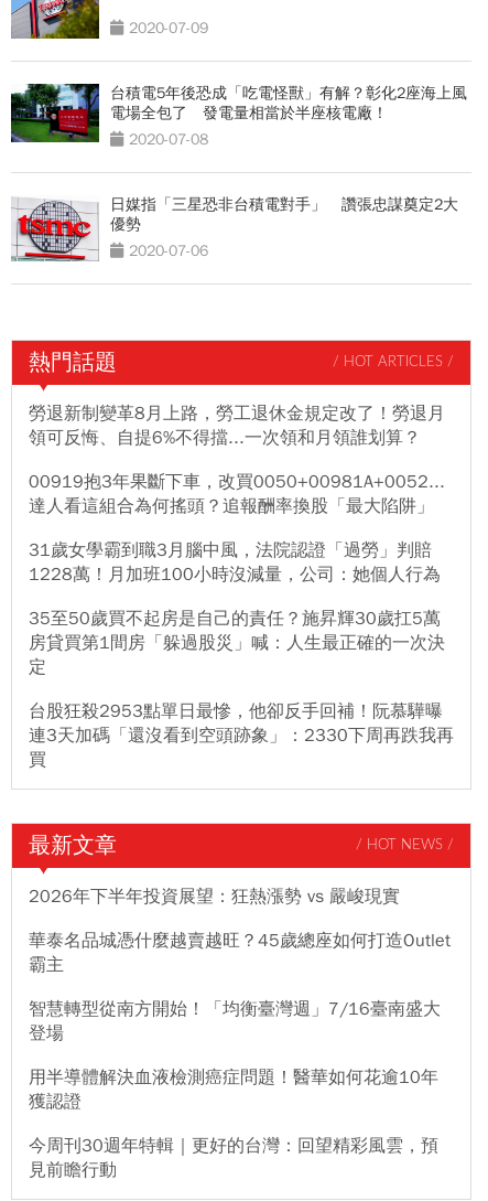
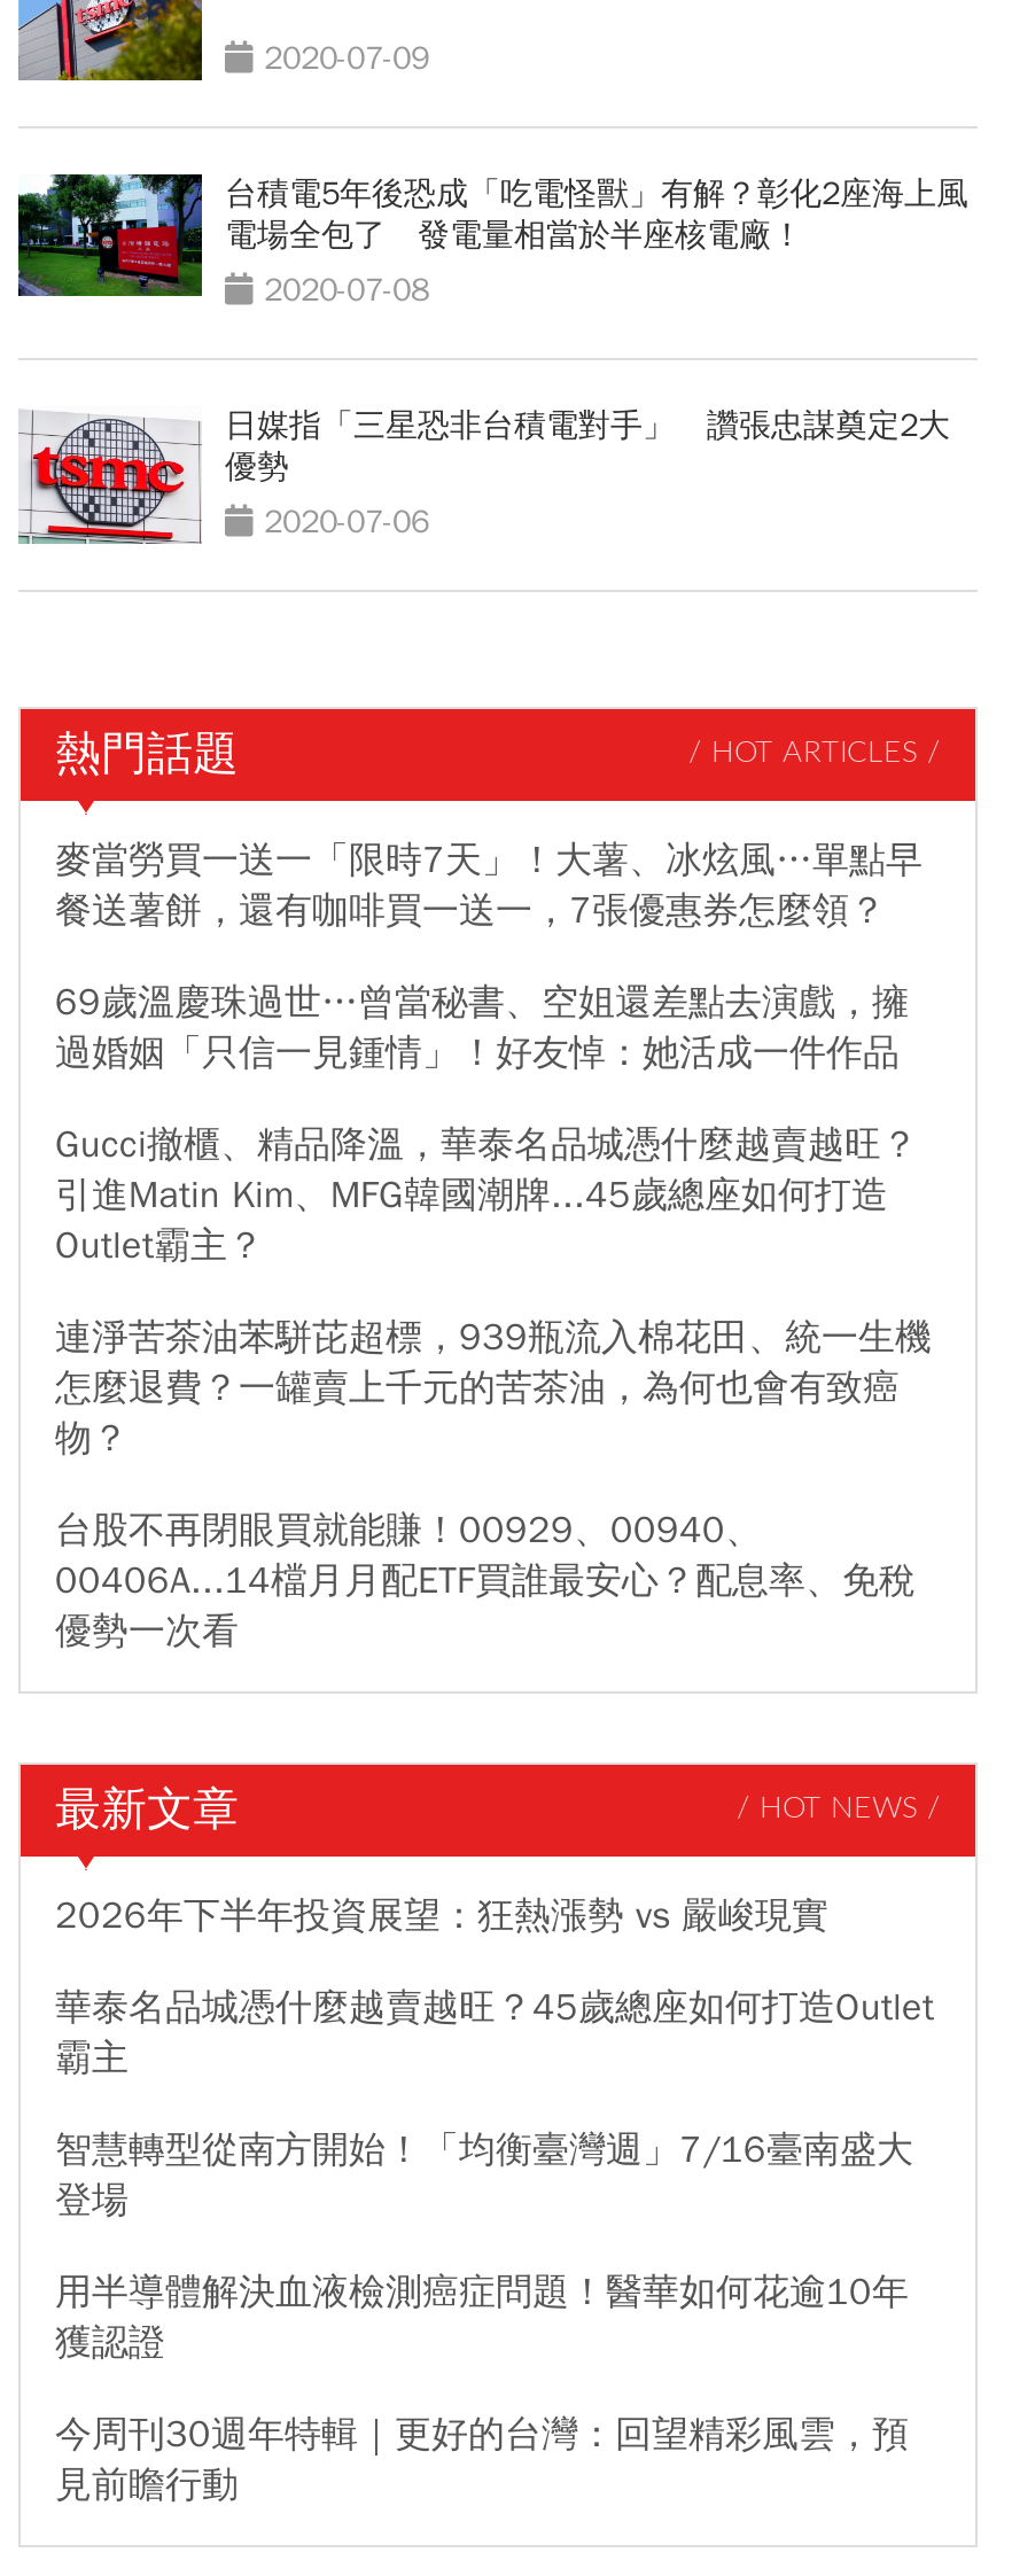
[29,402,445,449] 勞退新制變革8月上路，勞工退休金規定改了！勞退月 | 領可反悔、自提6%不得擋...一次領和月領誰划算？ -> [55,837,923,934] 麥當勞買一送一「限時7天」！大薯、冰炫風…單點早 | 餐送薯餅，還有咖啡買一送一，7張優惠券怎麼領？
[29,471,445,517] 00919抱3年果斷下車，改買0050+00981A+0052... | 達人看這組合為何搖頭？追報酬率換股「最大陷阱」 -> [55,980,909,1076] 69歲溫慶珠過世…曾當秘書、空姐還差點去演戲，擁 | 過婚姻「只信一見鍾情」！好友悼：她活成一件作品
[29,539,441,586] 31歲女學霸到職3月腦中風，法院認證「過勞」判賠 | 1228萬！月加班100小時沒減量，公司：她個人行為 -> [55,1122,918,1269] Gucci撤櫃、精品降溫，華泰名品城憑什麼越賣越旺？ | 引進Matin Kim、MFG韓國潮牌...45歲總座如何打造 | Outlet霸主？
[29,608,445,678] 35至50歲買不起房是自己的責任？施昇輝30歲扛5萬 | 房貸買第1間房「躲過股災」喊：人生最正確的一次決 | 定 -> [55,1315,932,1462] 連淨苦茶油苯駢芘超標，939瓶流入棉花田、統一生機 | 怎麼退費？一罐賣上千元的苦茶油，為何也會有致癌 | 物？
[29,700,454,771] 台股狂殺2953點單日最慘，他卻反手回補！阮慕驊曝 | 連3天加碼「還沒看到空頭跡象」：2330下周再跌我再 | 買 -> [55,1508,916,1654] 台股不再閉眼買就能賺！00929、00940、 | 00406A...14檔月月配ETF買誰最安心？配息率、免稅 | 優勢一次看

